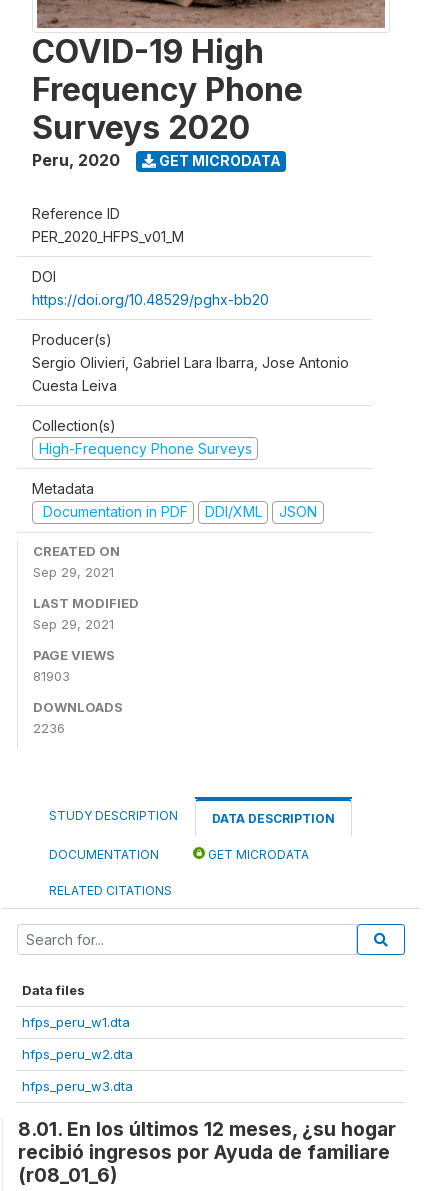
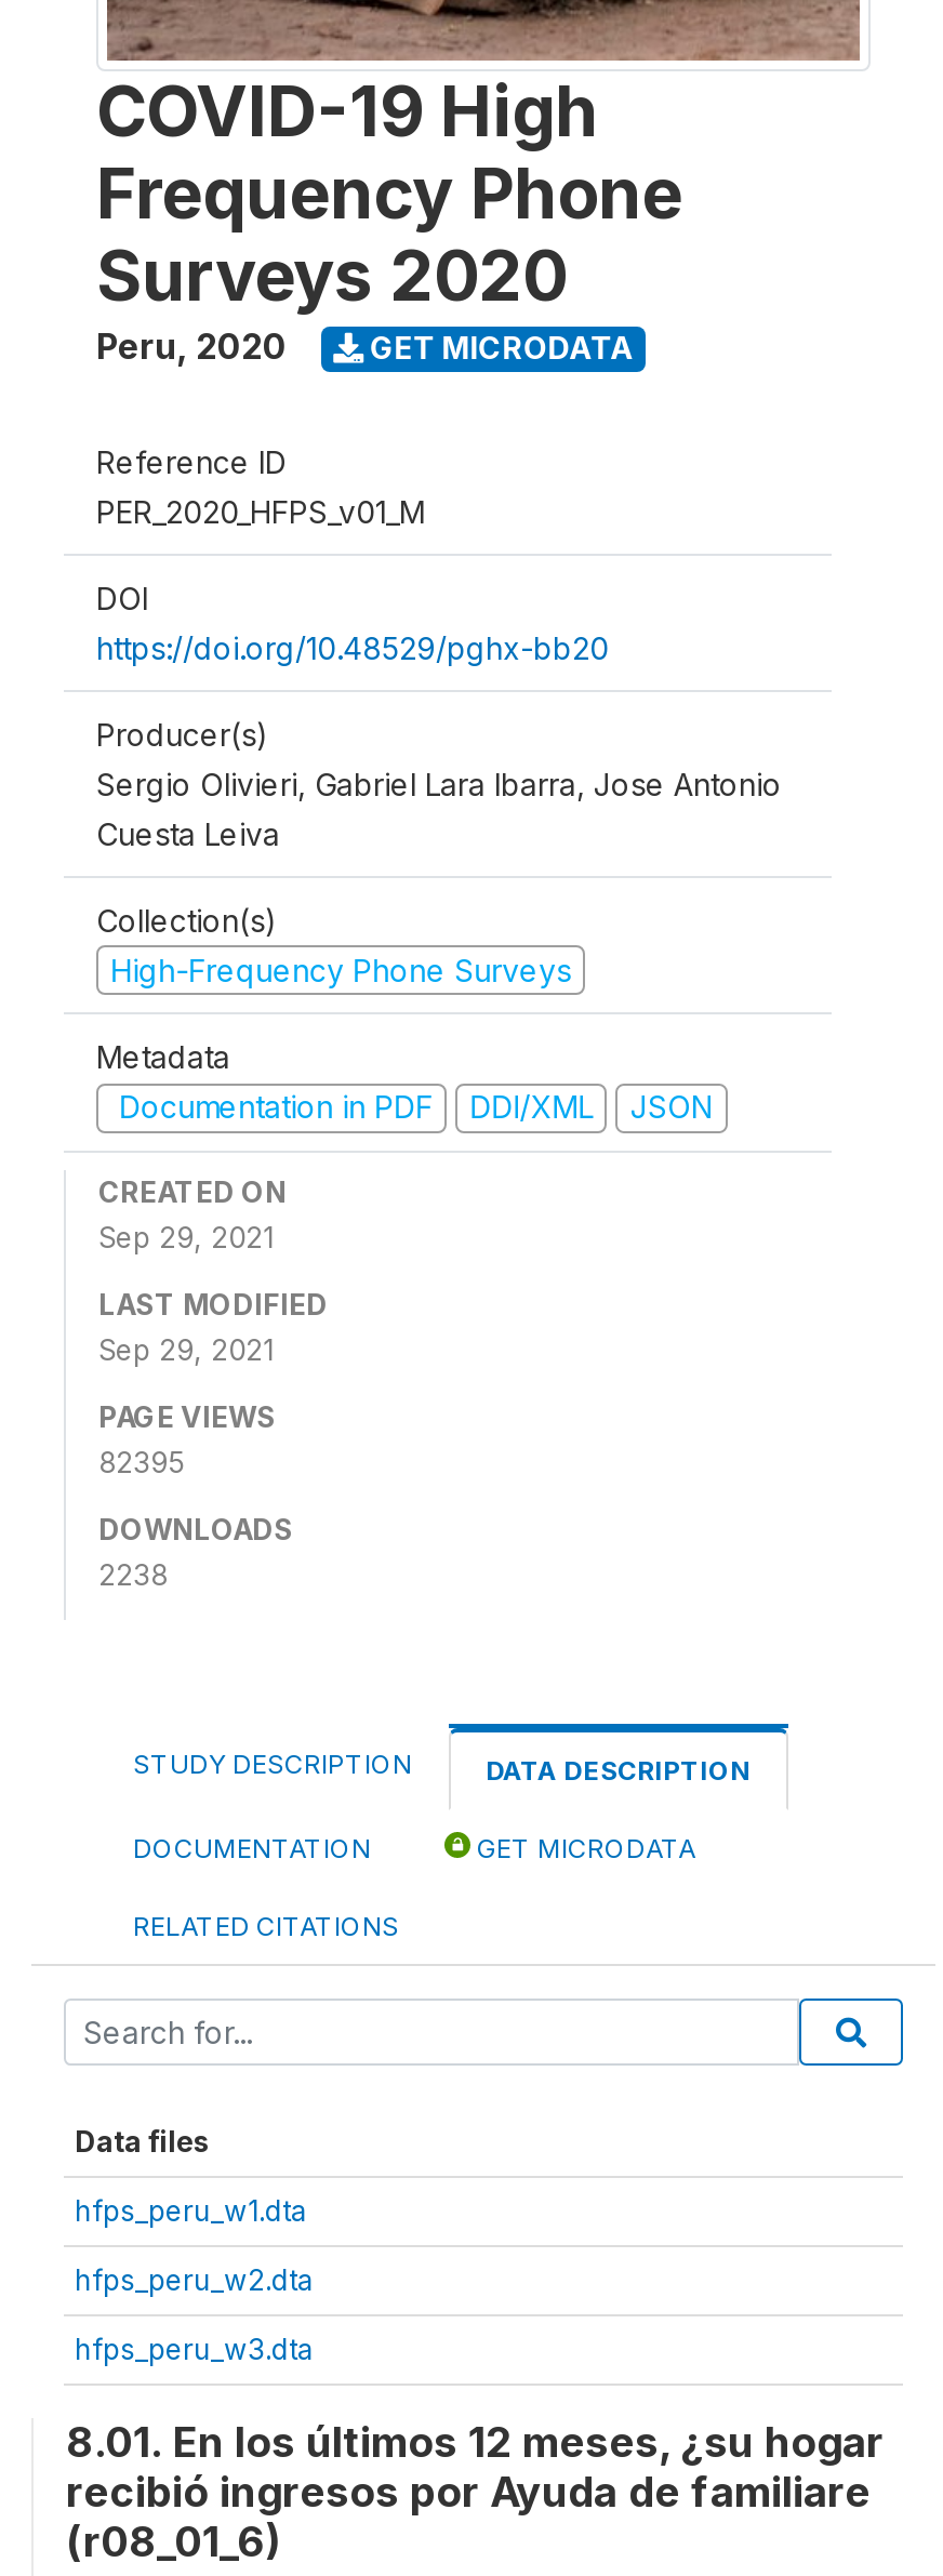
[33,668,70,684] 81903 -> [98,1444,185,1479] 82395
[33,720,65,736] 2236 -> [98,1556,168,1591] 2238

